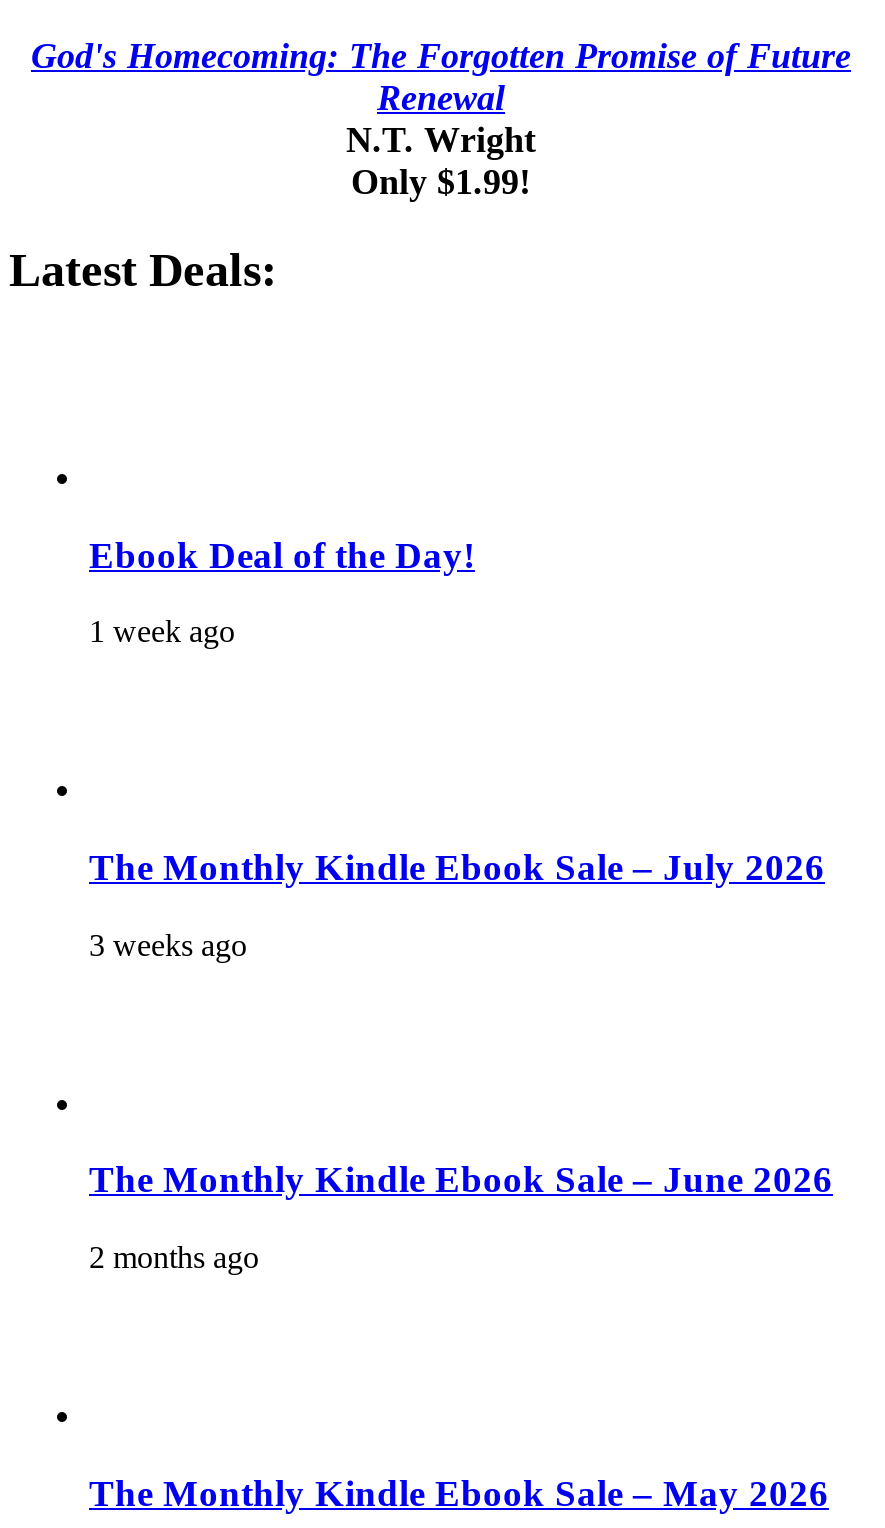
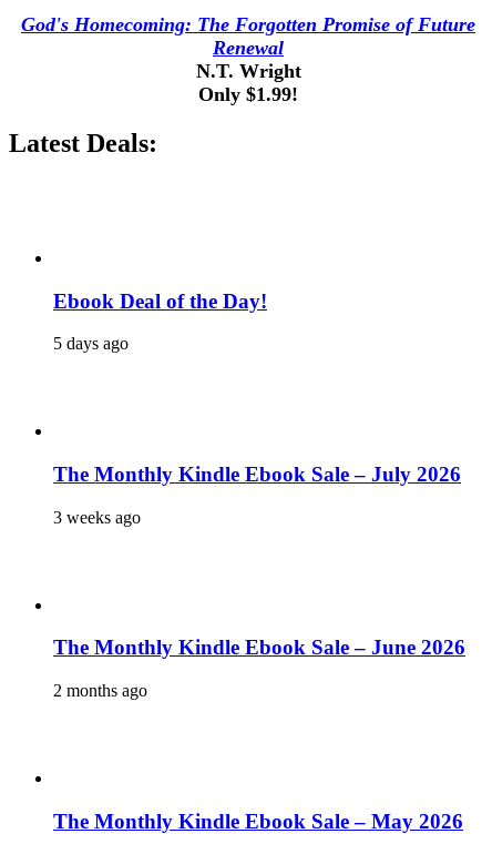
[89,615,235,649] 1 week ago -> [53,334,129,353] 5 days ago

